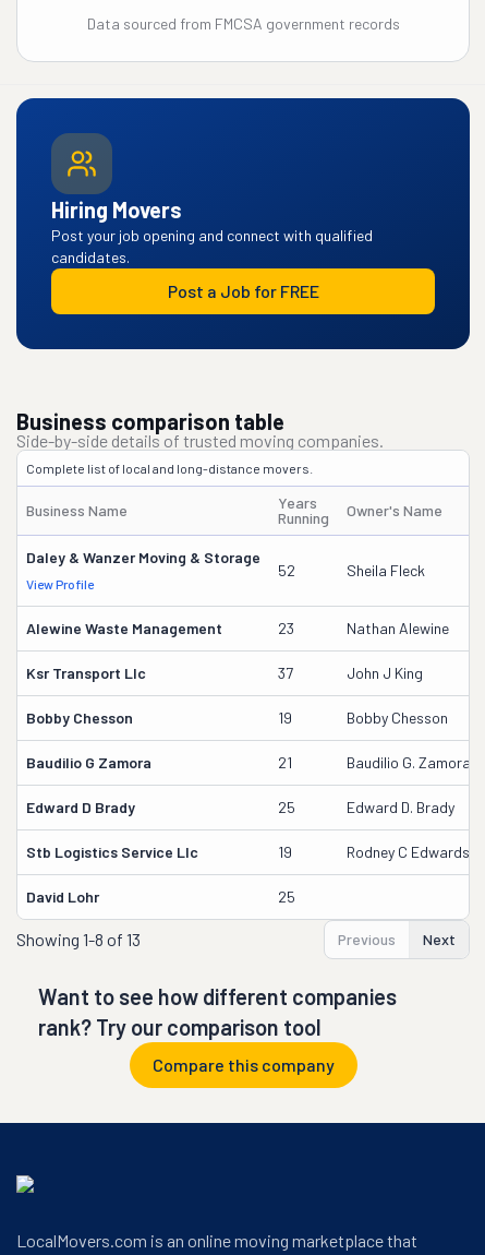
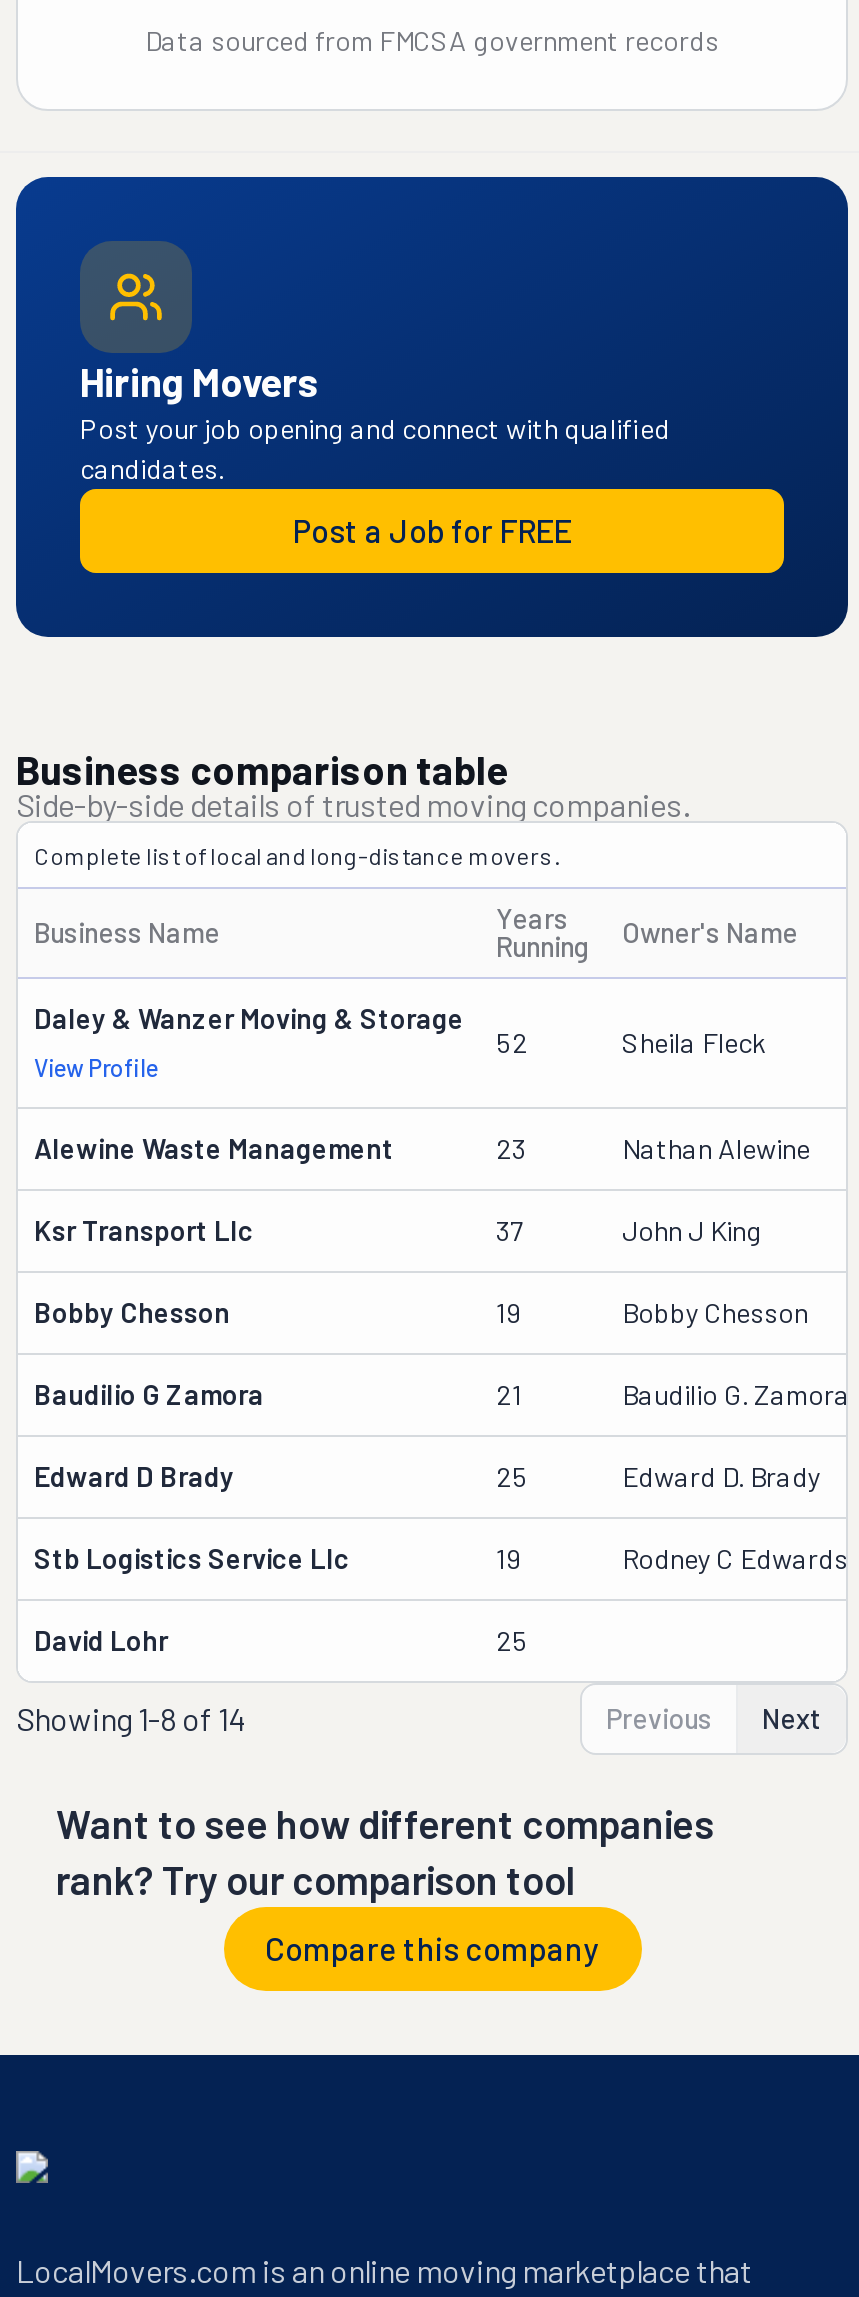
[16,929,141,949] Showing 1-8 of 13 -> [16,1699,246,1737] Showing 1-8 of 14

